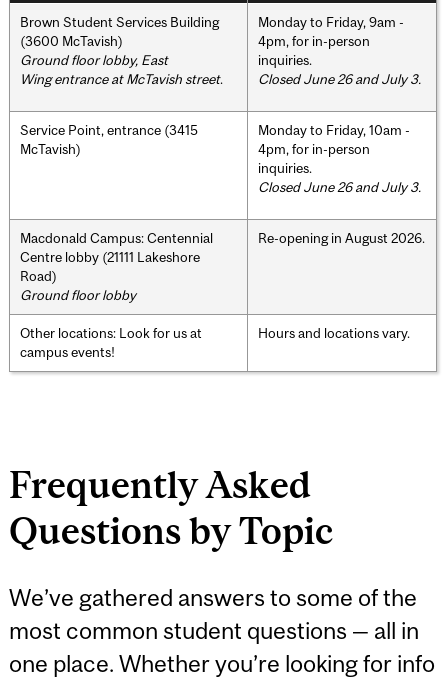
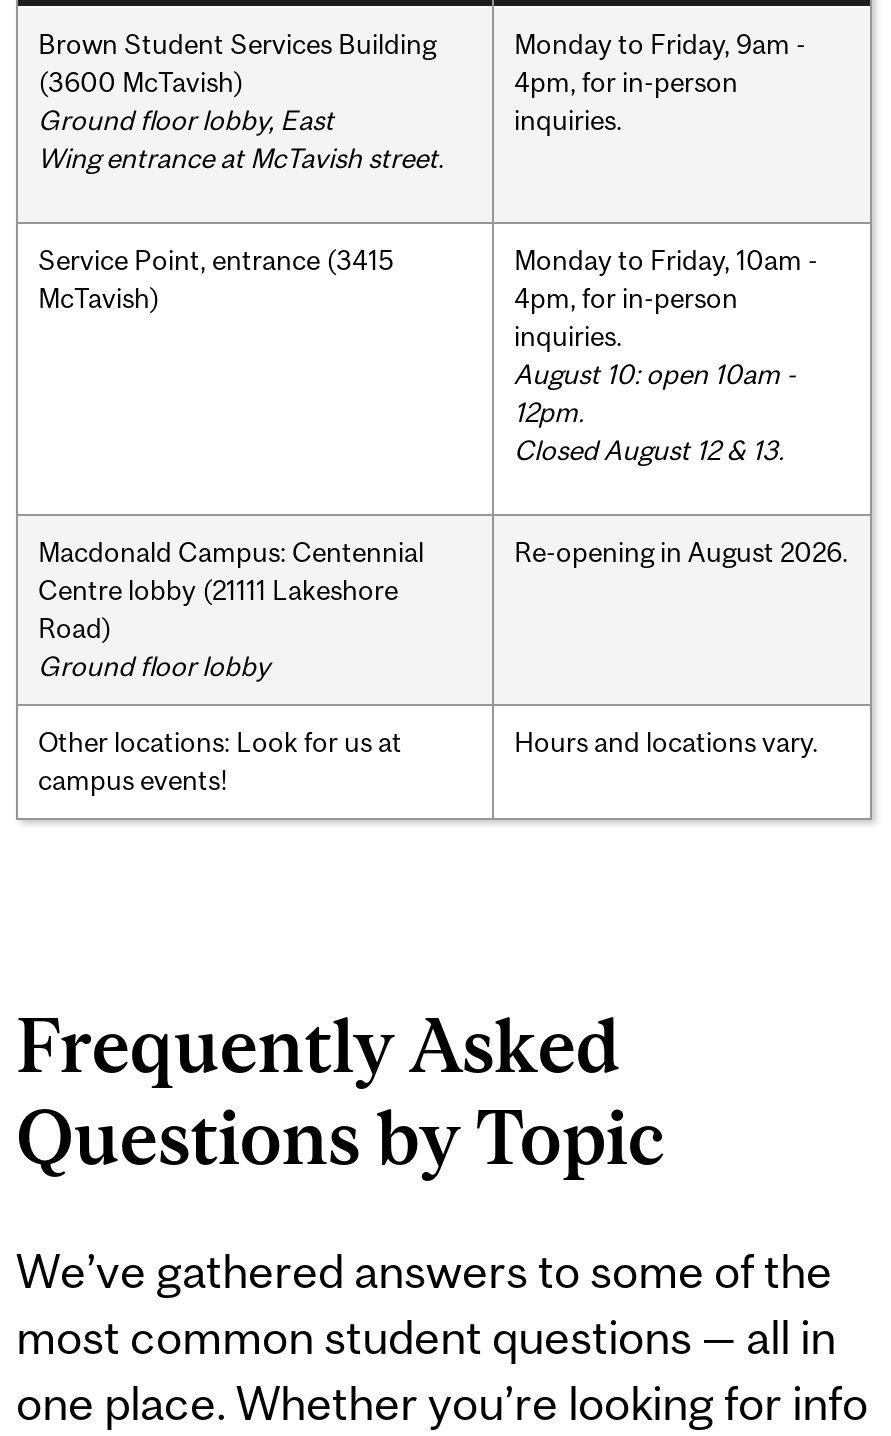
[258,71,421,87] Closed June 26 and July 3. -> none
[258,179,421,195] Closed June 26 and July 3. -> [514,357,796,465] August 10: open 10am - | 12pm. | Closed August 12 & 13.

